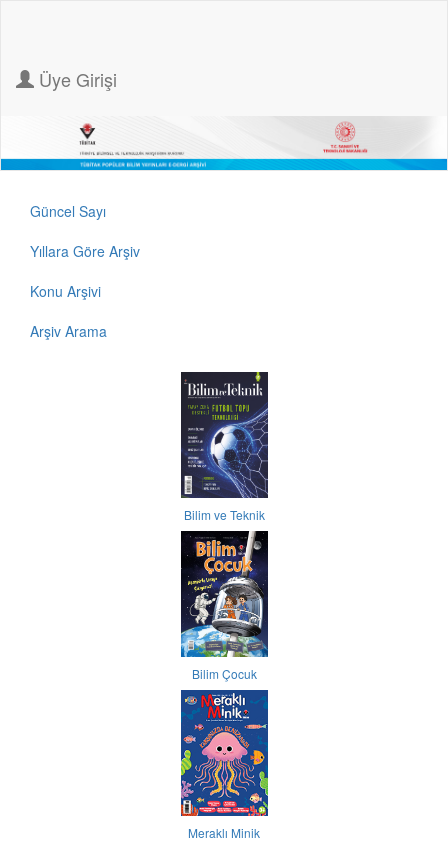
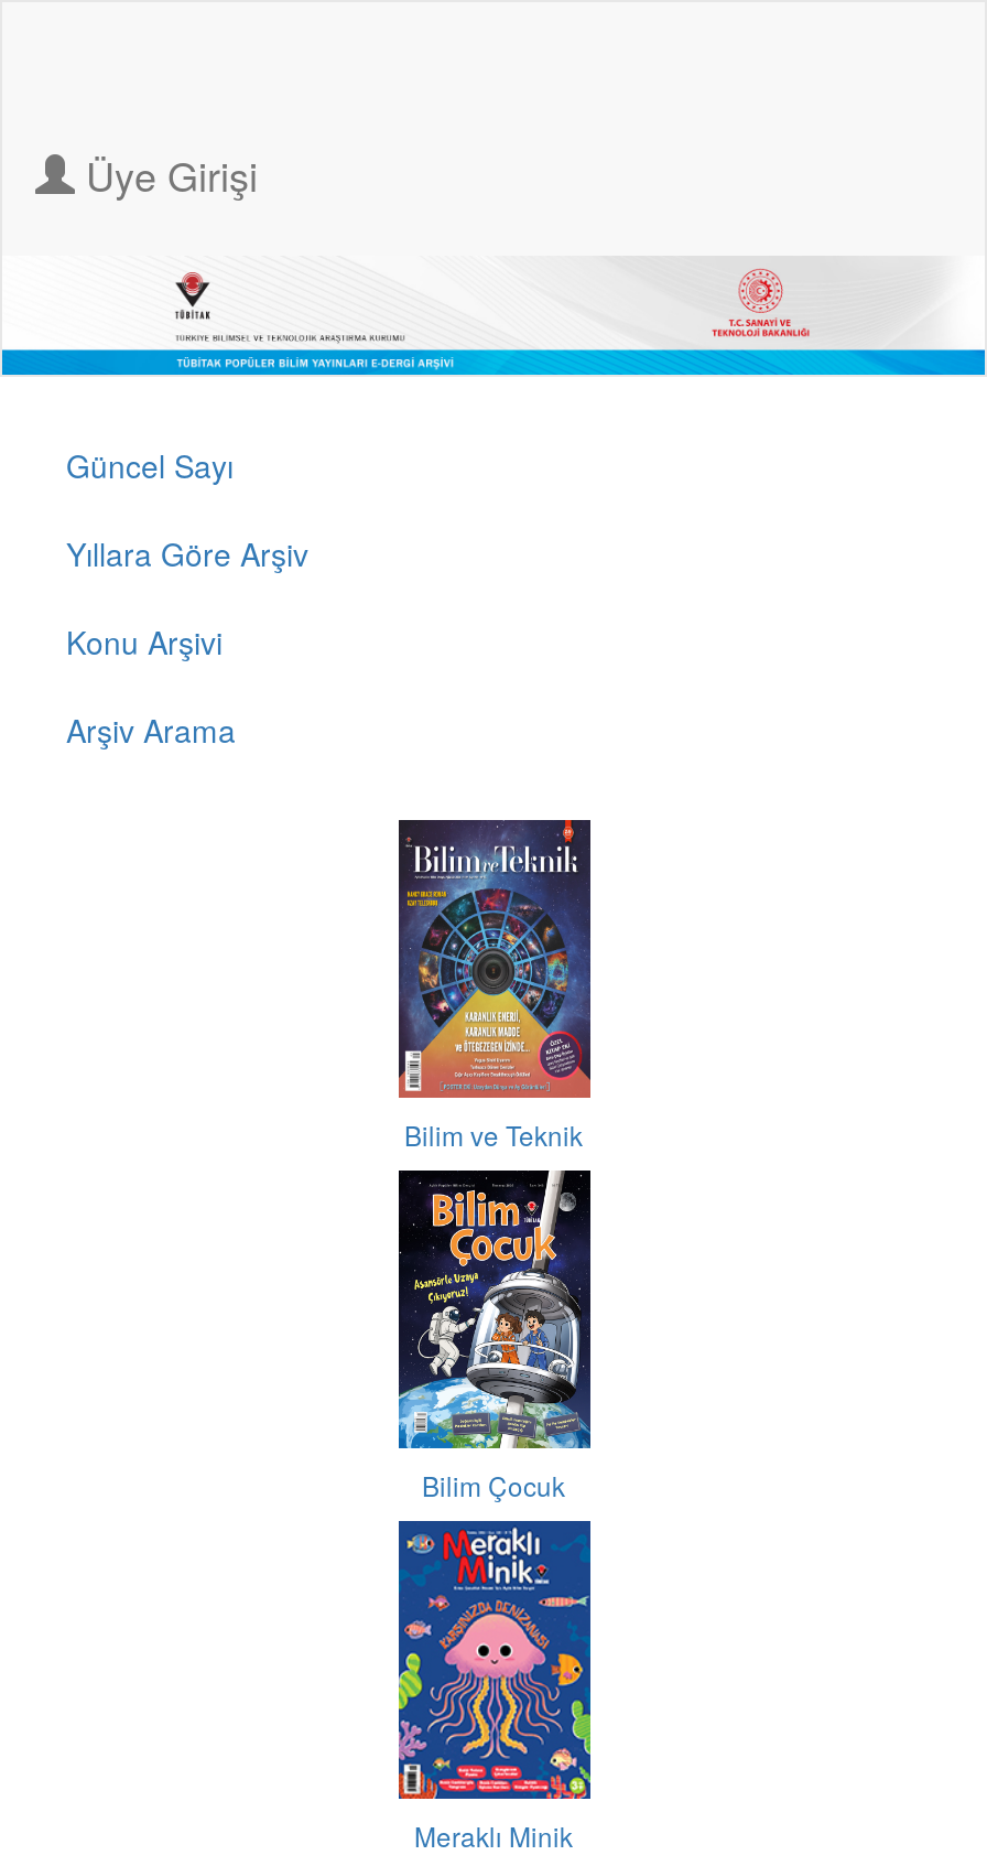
[180,371,269,499] [image] -> [397,818,593,1100] [image]

